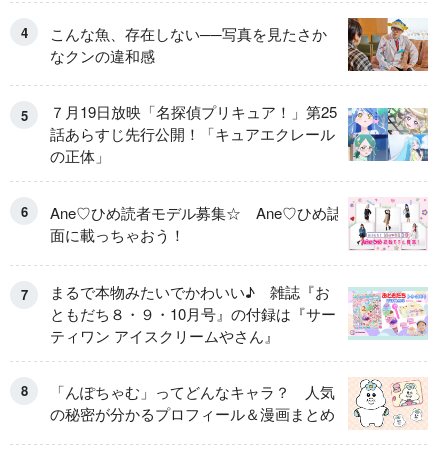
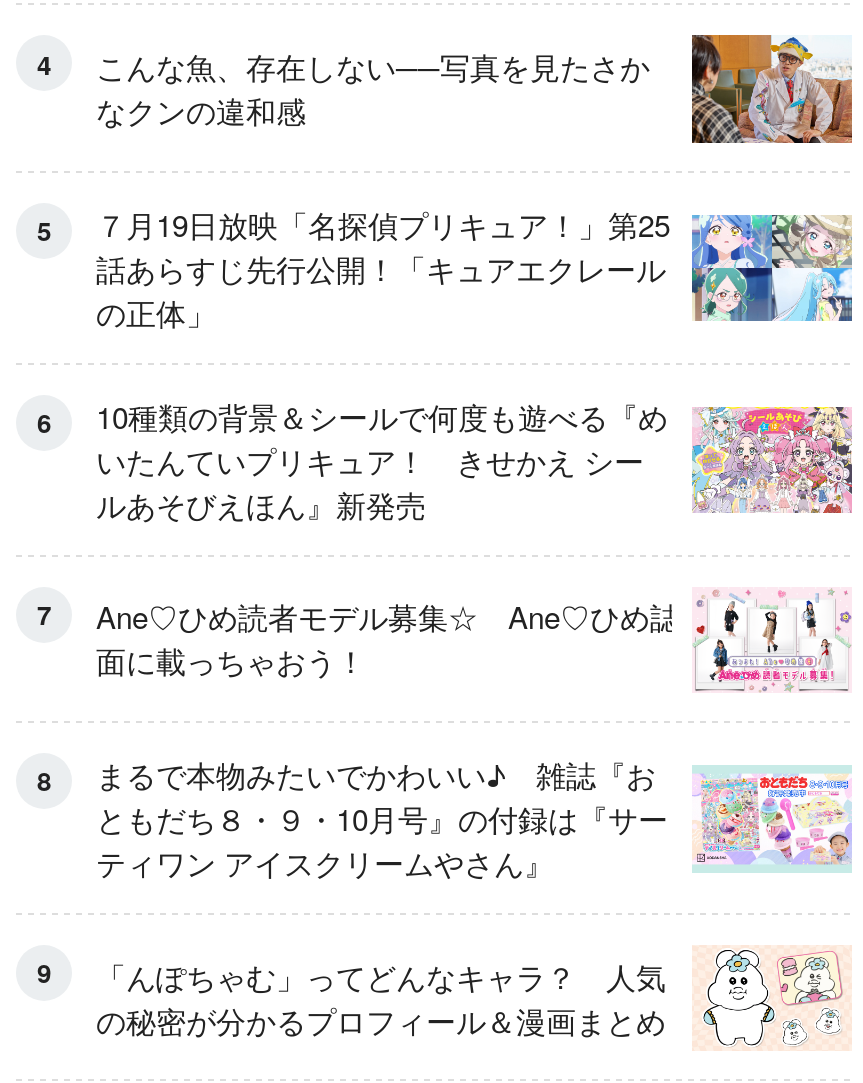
none -> [96,394,854,524] [image] | 10種類の背景＆シールで何度も遊べる『め | いたんていプリキュア！ きせかえ シー | ルあそびえほん』新発売

